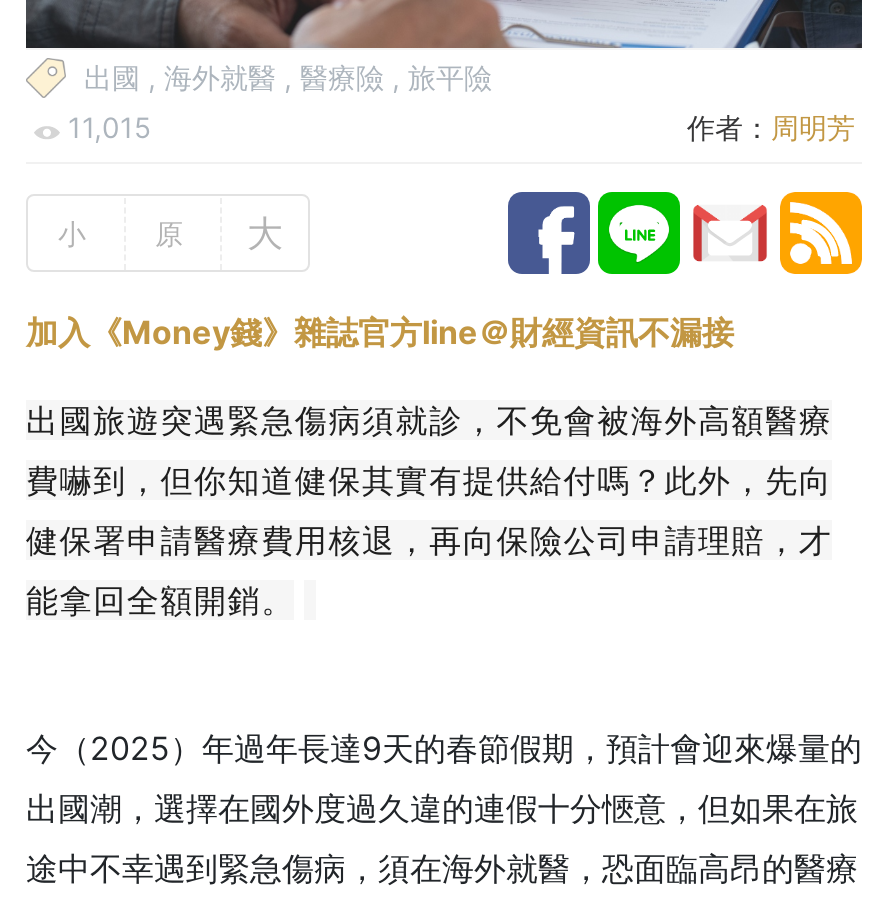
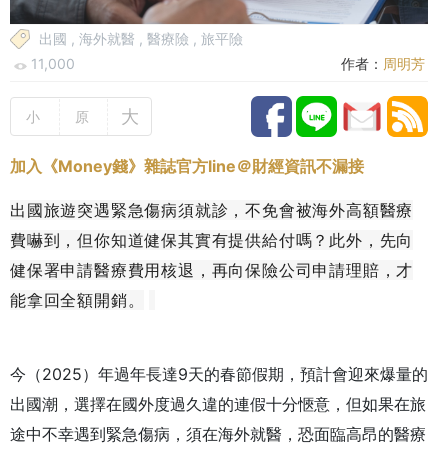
[68,111,152,145] 11,015 -> [31,55,75,72] 11,000

